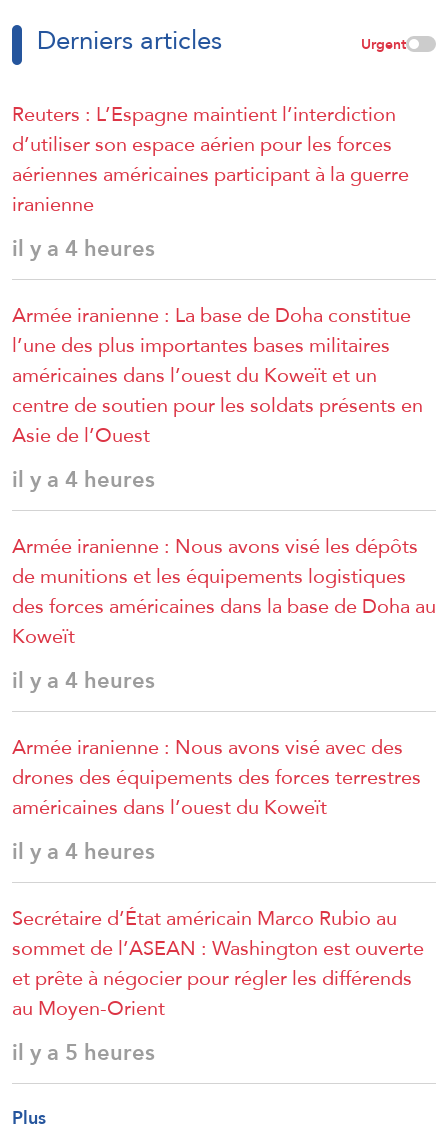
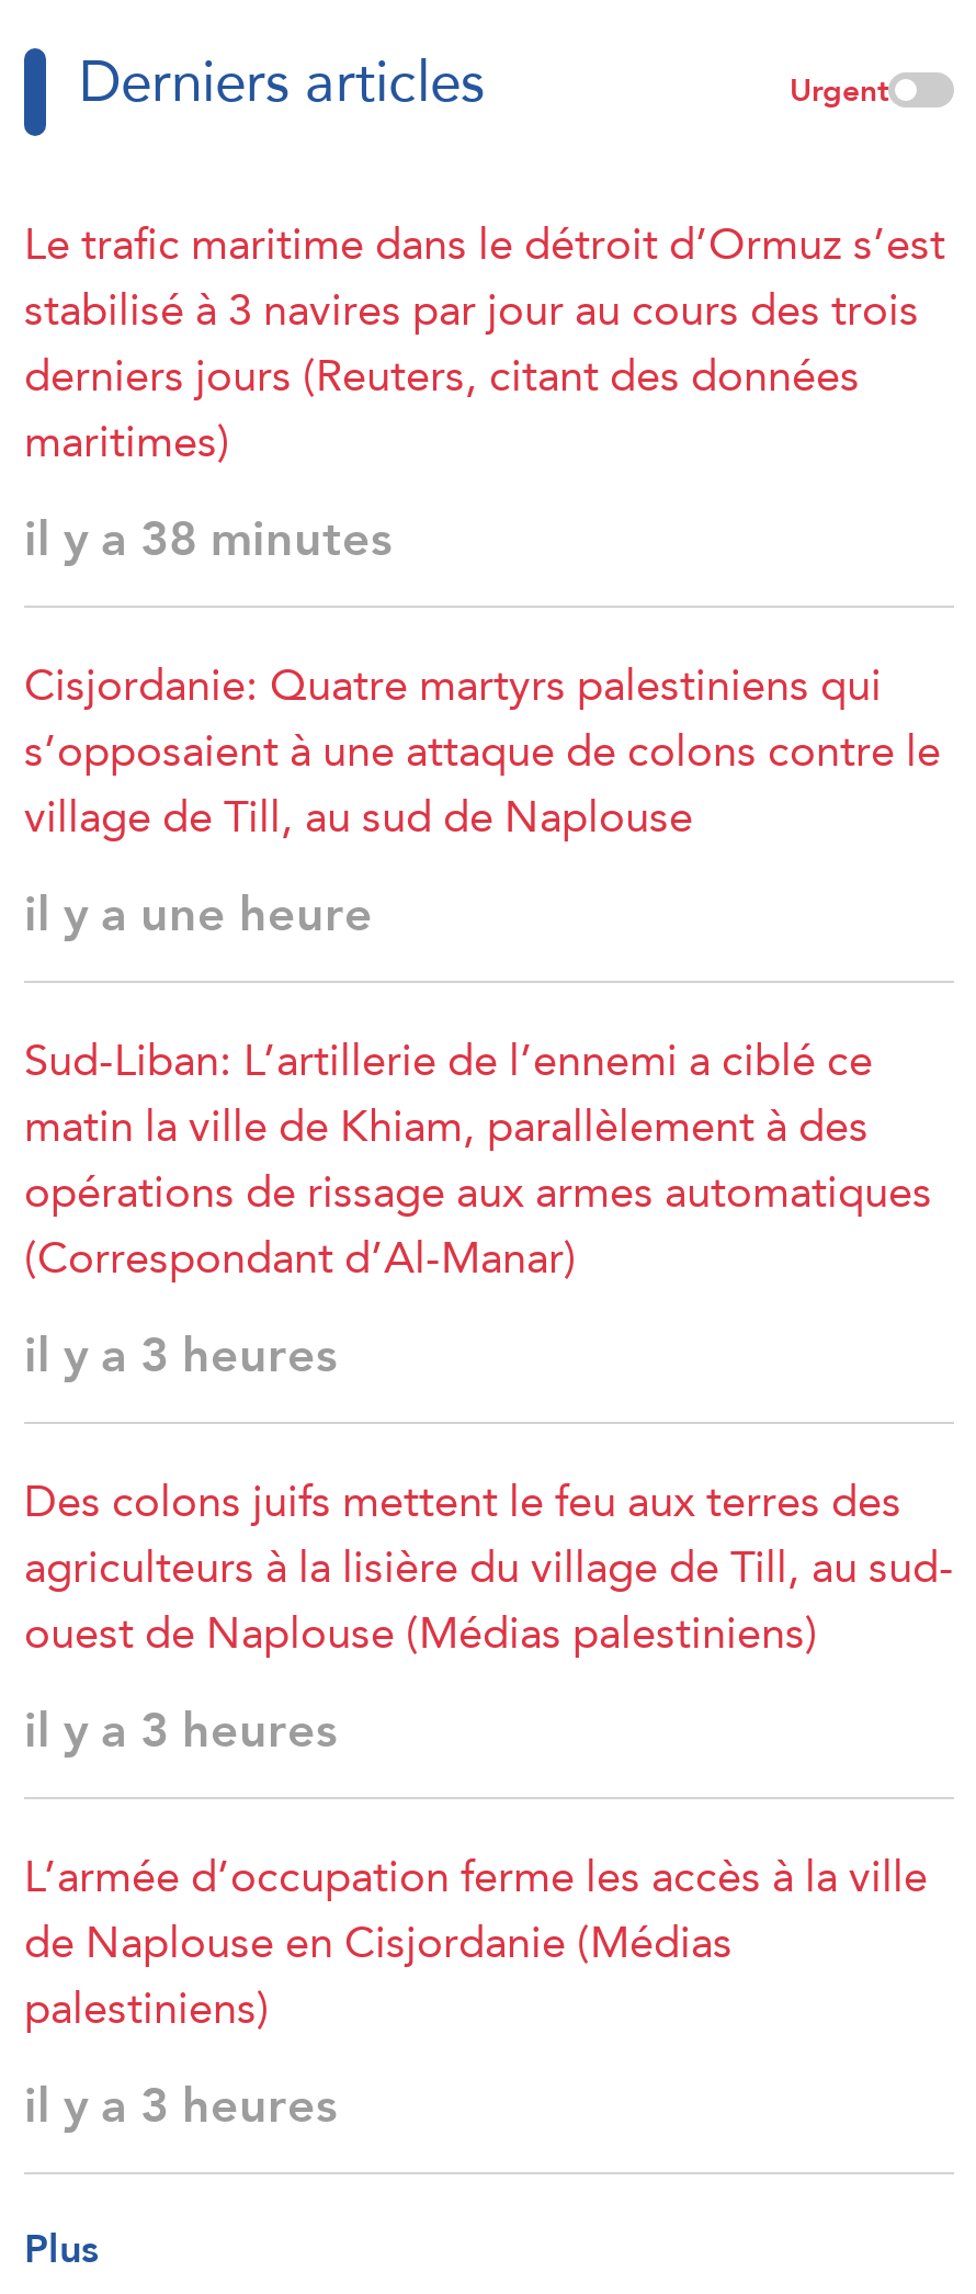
[12,95,409,269] Reuters : L’Espagne maintient l’interdiction | d’utiliser son espace aérien pour les forces | aériennes américaines participant à la guerre | iranienne | il y a 4 heures -> [24,201,945,583] Le trafic maritime dans le détroit d’Ormuz s’est | stabilisé à 3 navires par jour au cours des trois | derniers jours (Reuters, citant des données | maritimes) | il y a 38 minutes
[12,296,423,500] Armée iranienne : La base de Doha constitue | l’une des plus importantes bases militaires | américaines dans l’ouest du Koweït et un | centre de soutien pour les soldats présents en | Asie de l’Ouest | il y a 4 heures -> [24,642,941,958] Cisjordanie: Quatre martyrs palestiniens qui | s’opposaient à une attaque de colons contre le | village de Till, au sud de Naplouse | il y a une heure
[12,527,436,701] Armée iranienne : Nous avons visé les dépôts | de munitions et les équipements logistiques | des forces américaines dans la base de Doha au | Koweït | il y a 4 heures -> [24,1018,932,1399] Sud-Liban: L’artillerie de l’ennemi a ciblé ce | matin la ville de Khiam, parallèlement à des | opérations de rissage aux armes automatiques | (Correspondant d’Al-Manar) | il y a 3 heures
[12,728,421,872] Armée iranienne : Nous avons visé avec des | drones des équipements des forces terrestres | américaines dans l’ouest du Koweït | il y a 4 heures -> [24,1459,954,1775] Des colons juifs mettent le feu aux terres des | agriculteurs à la lisière du village de Till, au sud- | ouest de Naplouse (Médias palestiniens) | il y a 3 heures
[12,899,424,1073] Secrétaire d’État américain Marco Rubio au | sommet de l’ASEAN : Washington est ouverte | et prête à négocier pour régler les différends | au Moyen-Orient | il y a 5 heures -> [24,1834,928,2150] L’armée d’occupation ferme les accès à la ville | de Naplouse en Cisjordanie (Médias | palestiniens) | il y a 3 heures

